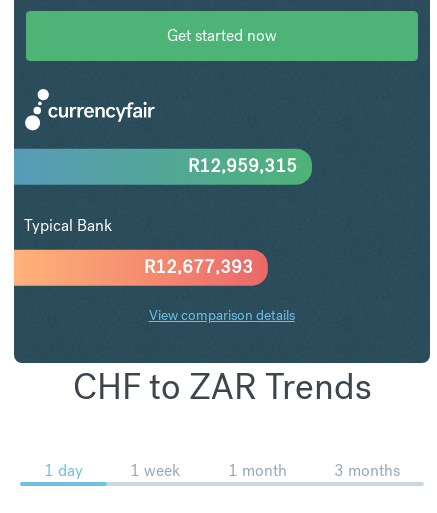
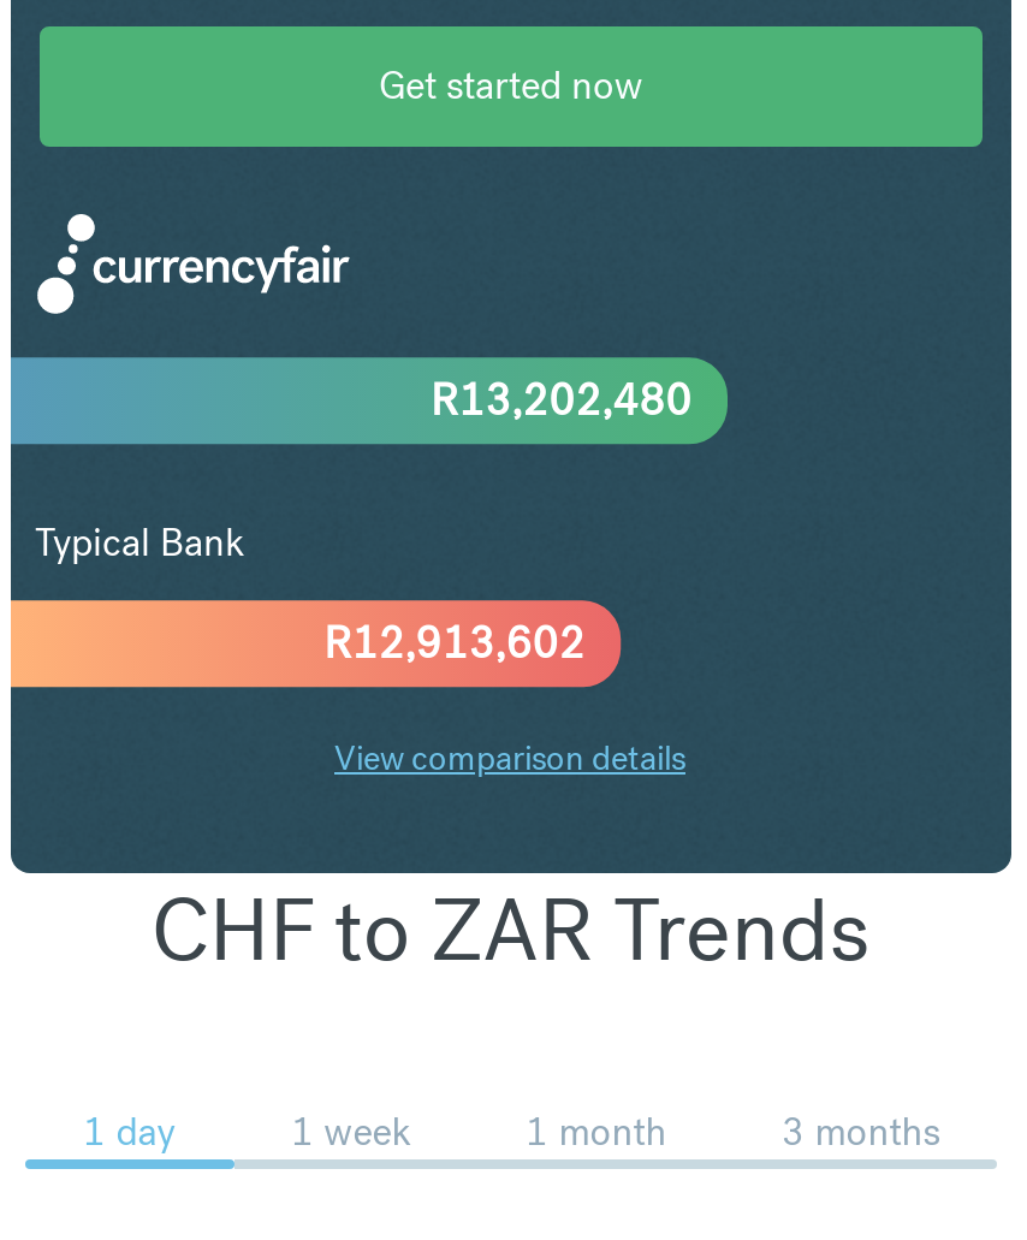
[188,154,297,177] R12,959,315 -> [431,372,691,427] R13,202,480
[144,255,253,278] R12,677,393 -> [324,615,585,670] R12,913,602

